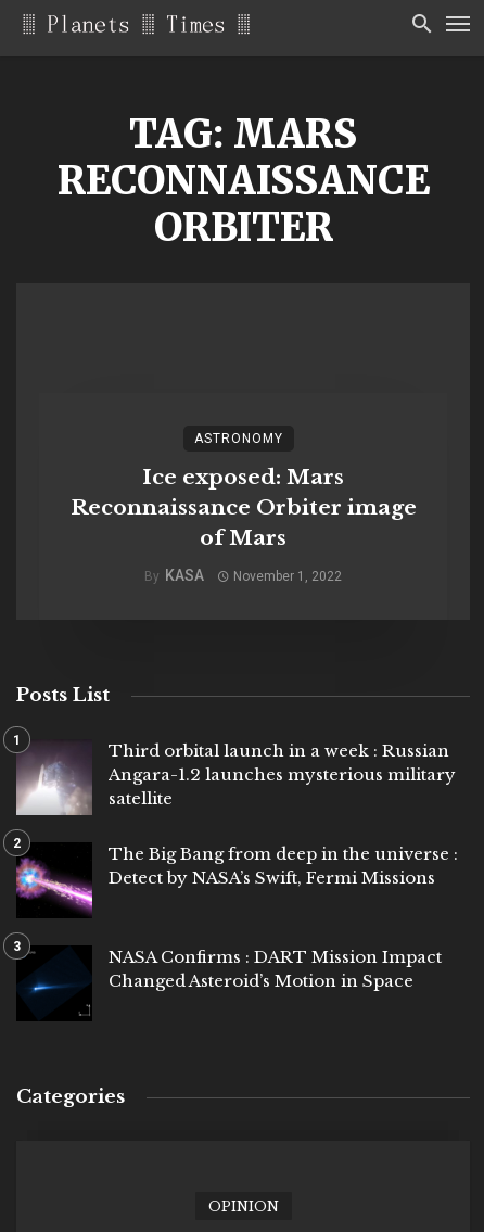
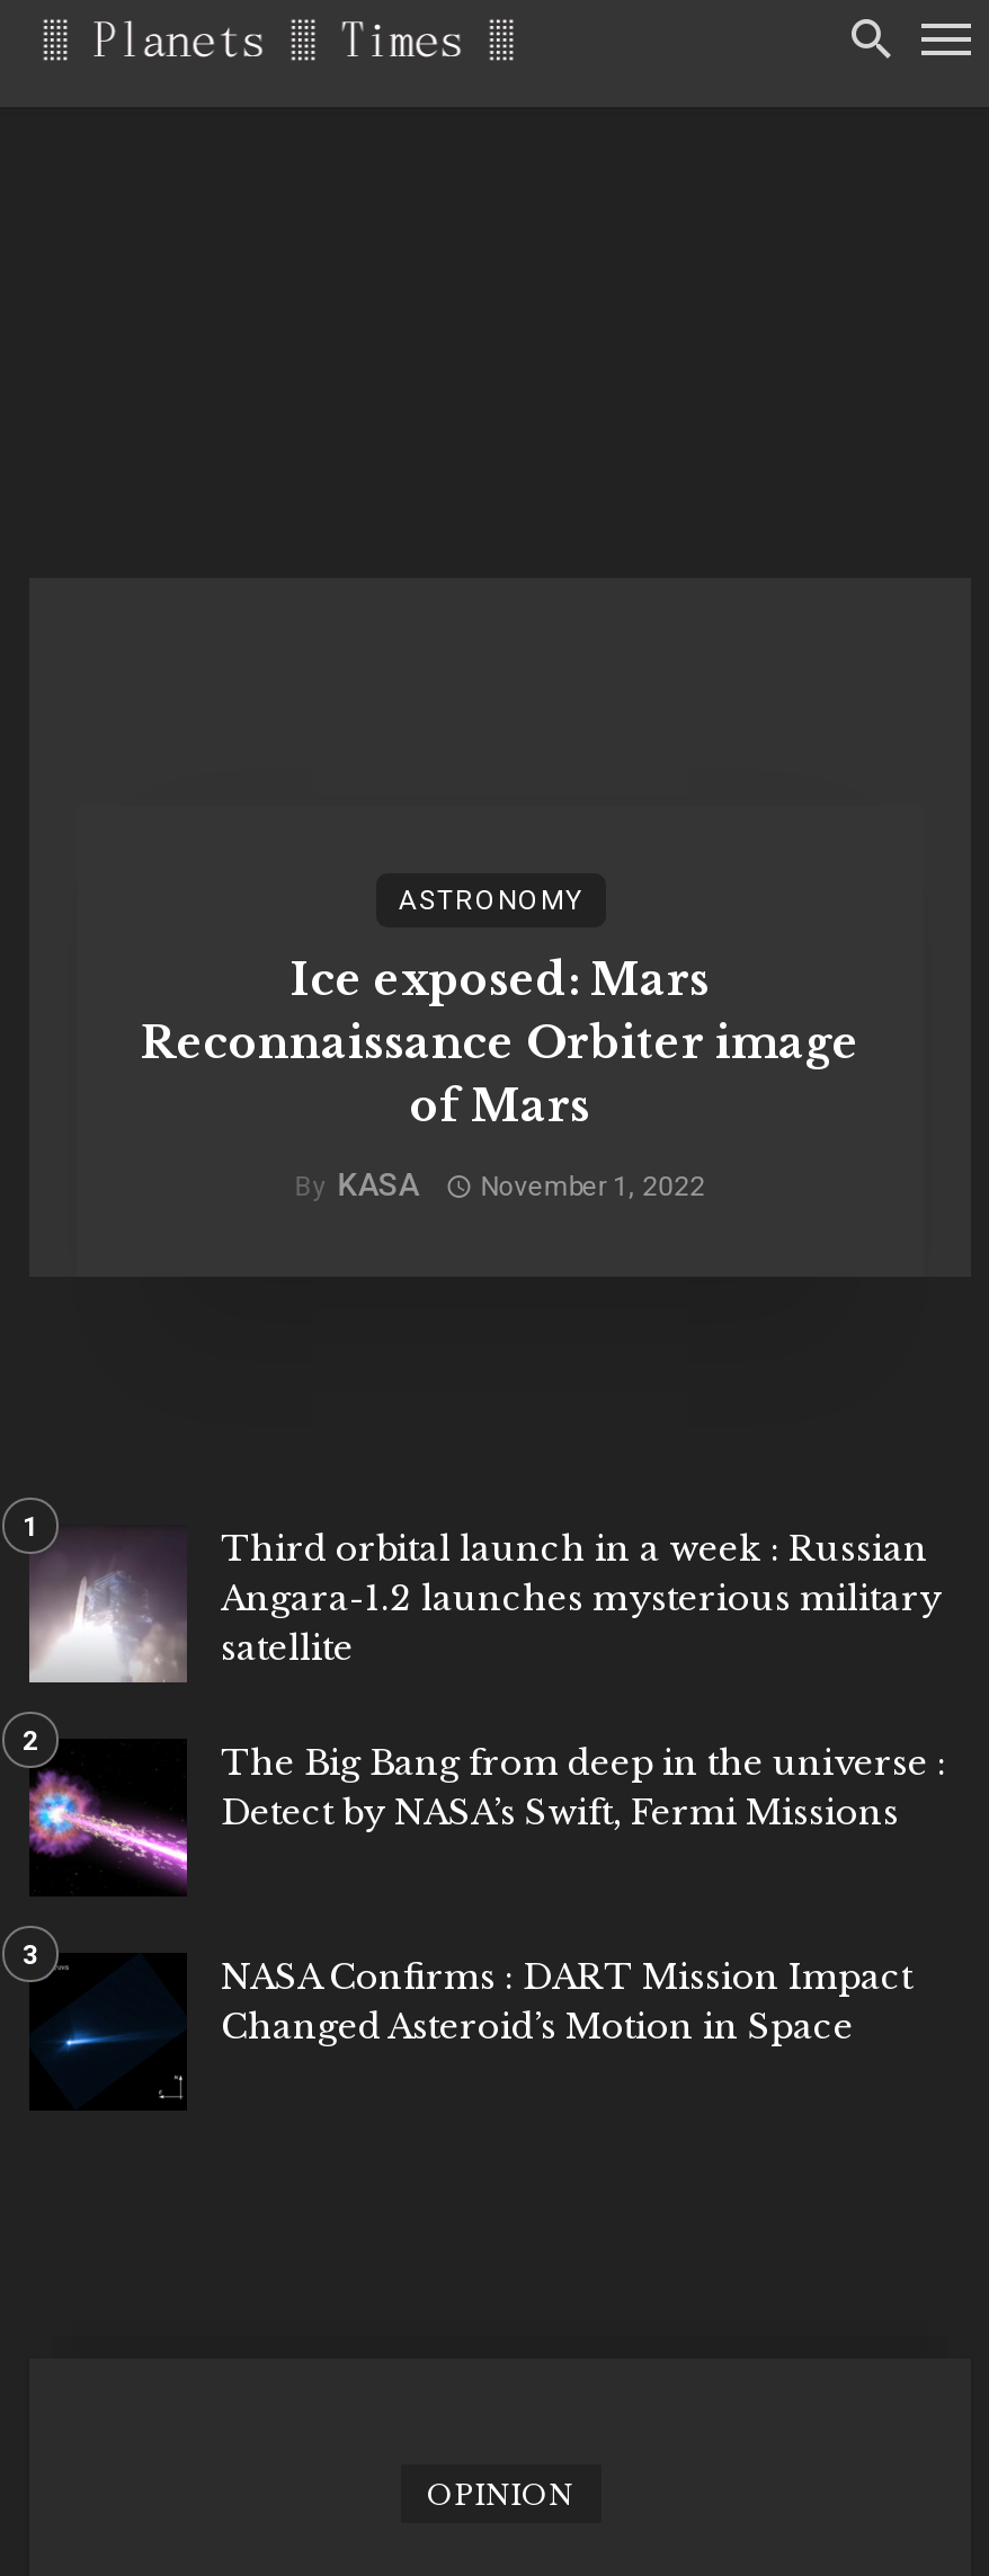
[57,110,429,252] TAG: MARS | RECONNAISSANCE | ORBITER -> none
[16,684,110,707] Posts List -> none
[16,1085,125,1108] Categories -> none

